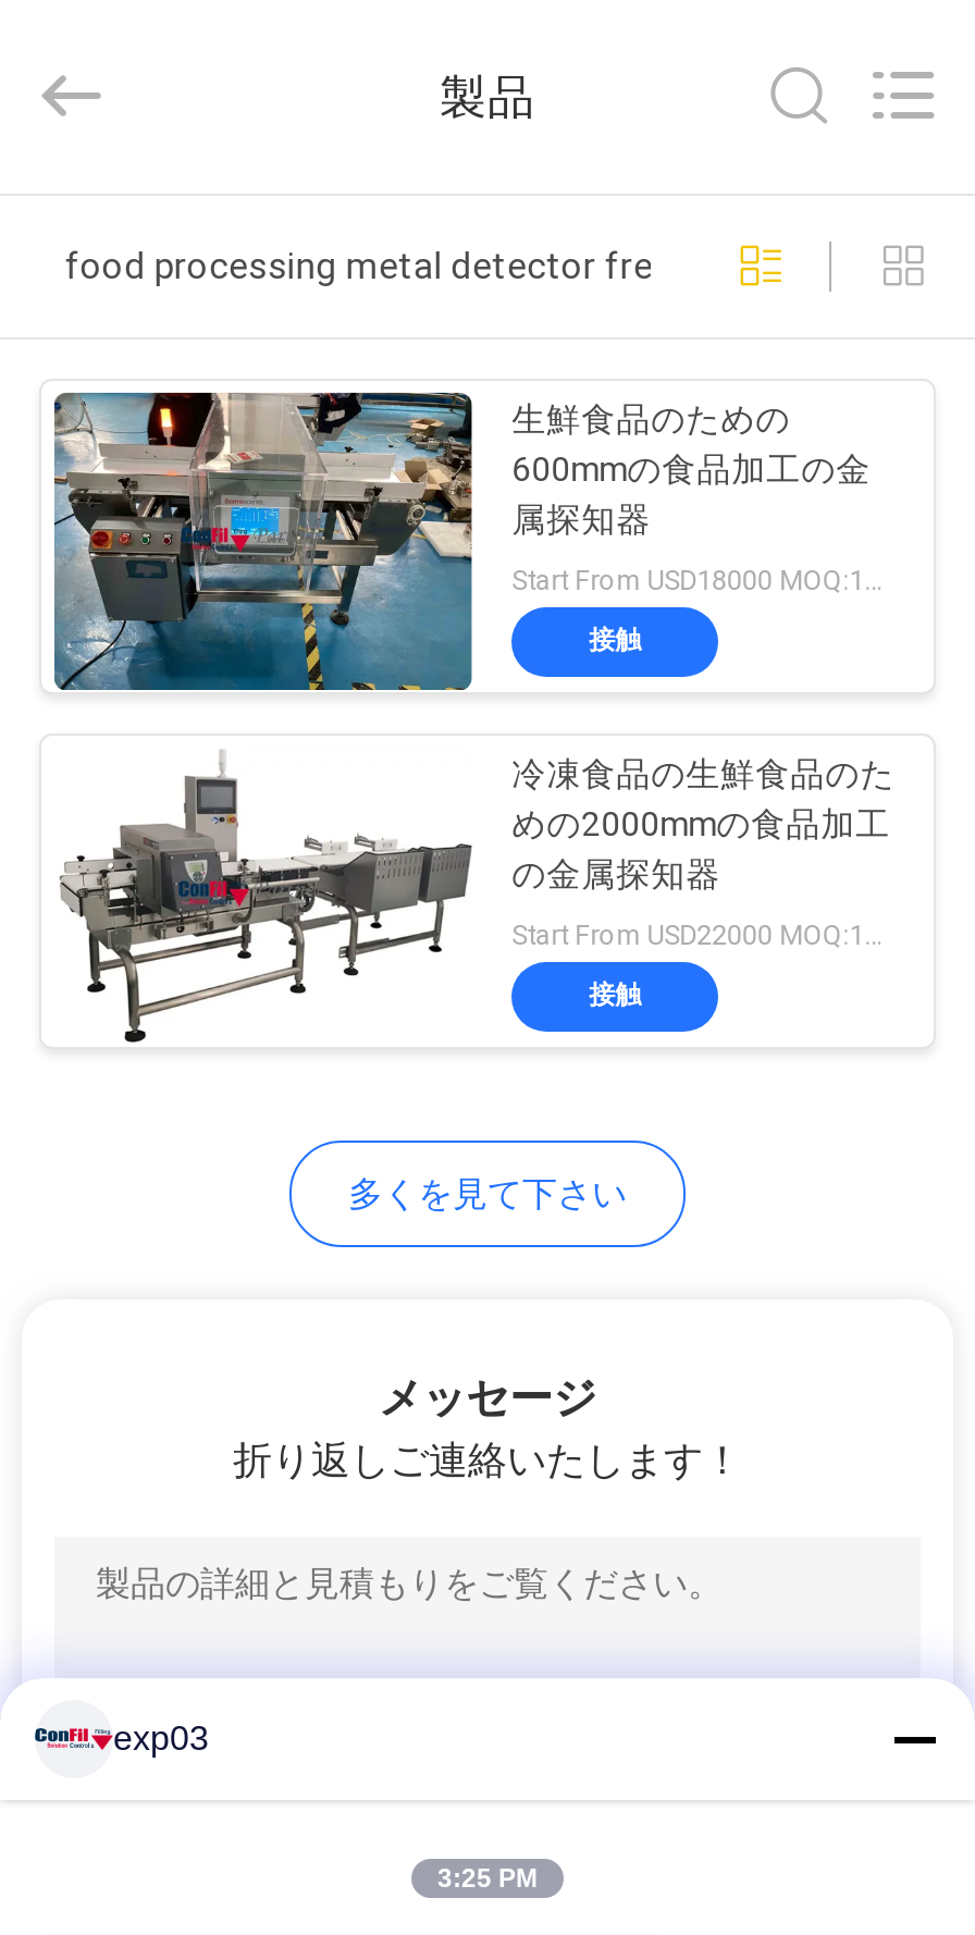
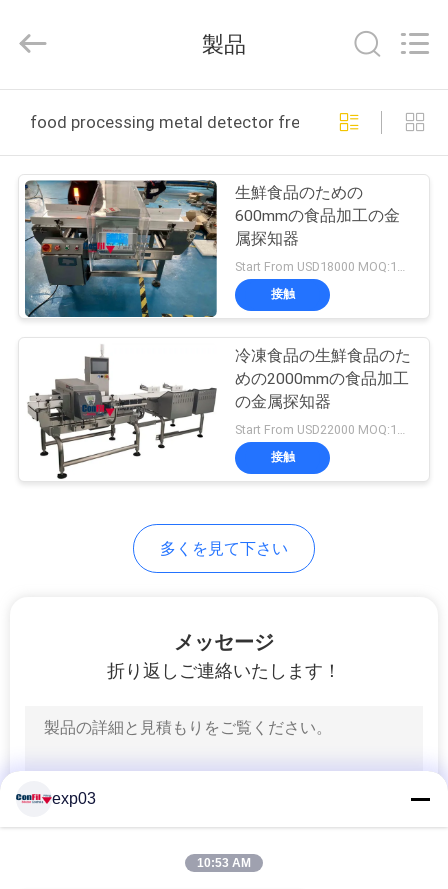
[437,1863,538,1894] 3:25 PM -> [197,856,251,870] 10:53 AM

